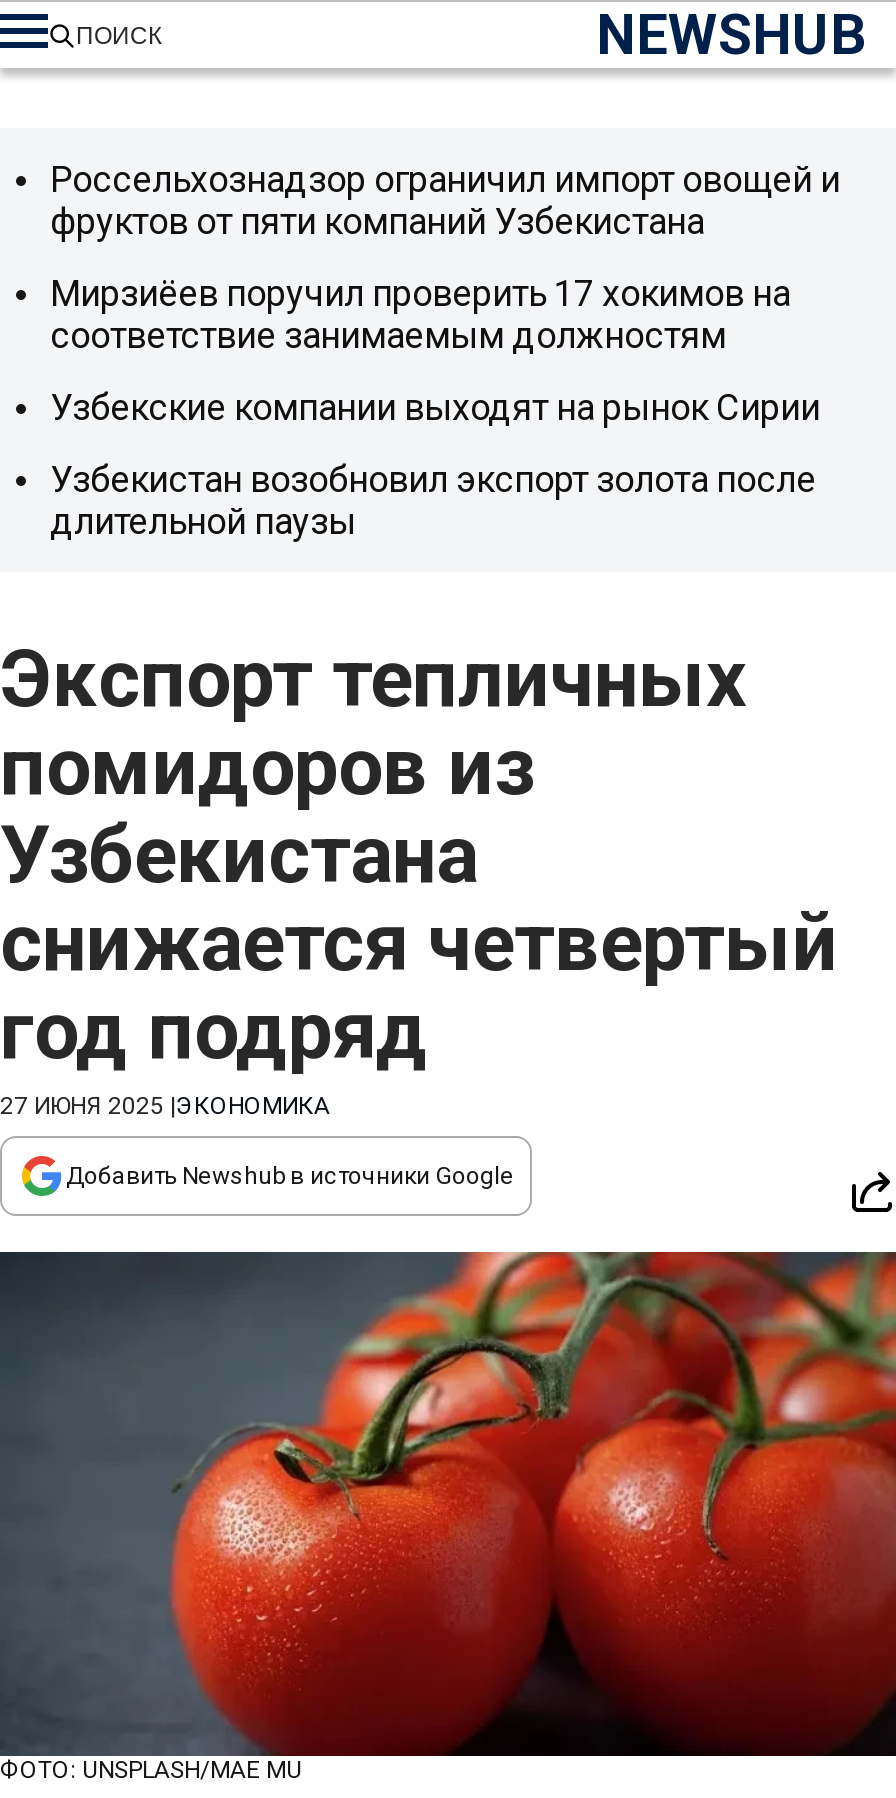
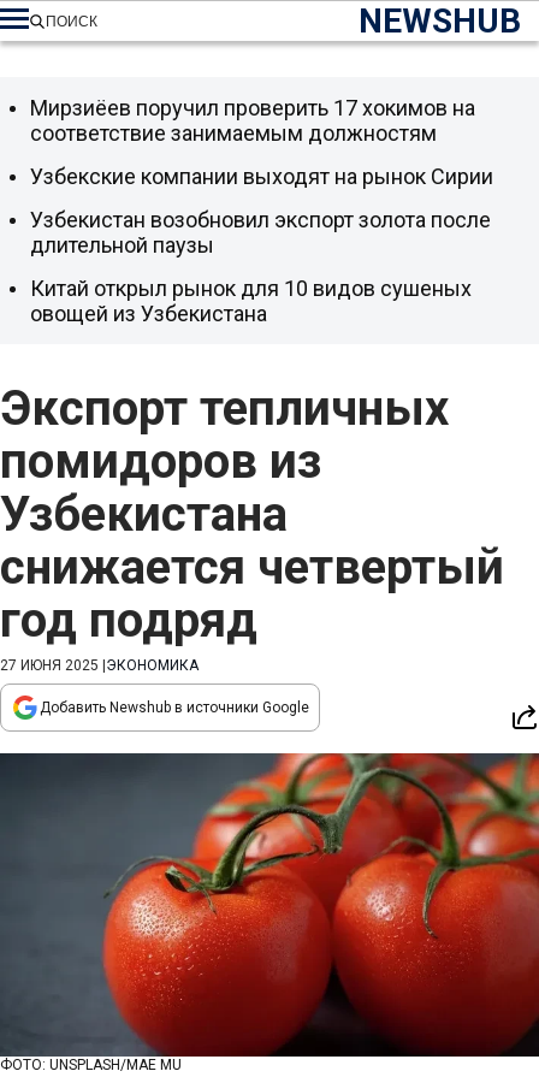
[50,158,840,242] Россельхознадзор ограничил импорт овощей и | фруктов от пяти компаний Узбекистана -> none
moved [50,272,820,542] -> [30,95,493,258]: Мирзиёев поручил проверить 17 хокимов на | соответствие занимаемым должностям | Узбекские компании выходят на рынок Сирии | Узбекистан возобновил экспорт золота после | длительной паузы
none -> [30,276,472,326] Китай открыл рынок для 10 видов сушеных | овощей из Узбекистана

